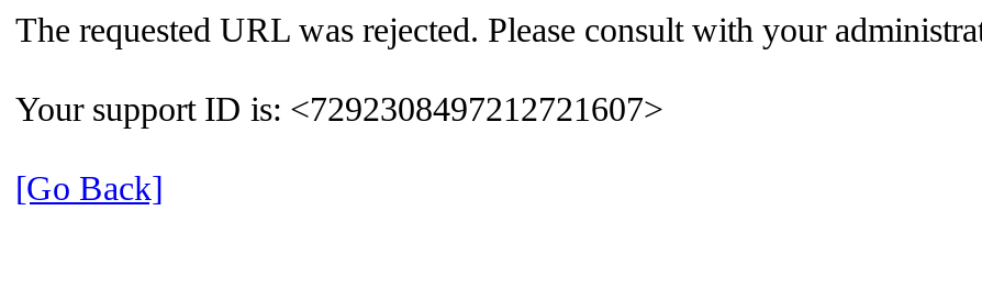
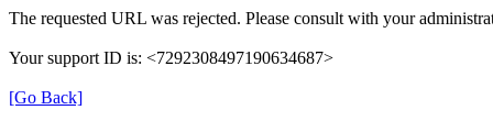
[15,90,663,128] Your support ID is: <7292308497212721607> -> [9,48,333,67] Your support ID is: <7292308497190634687>

